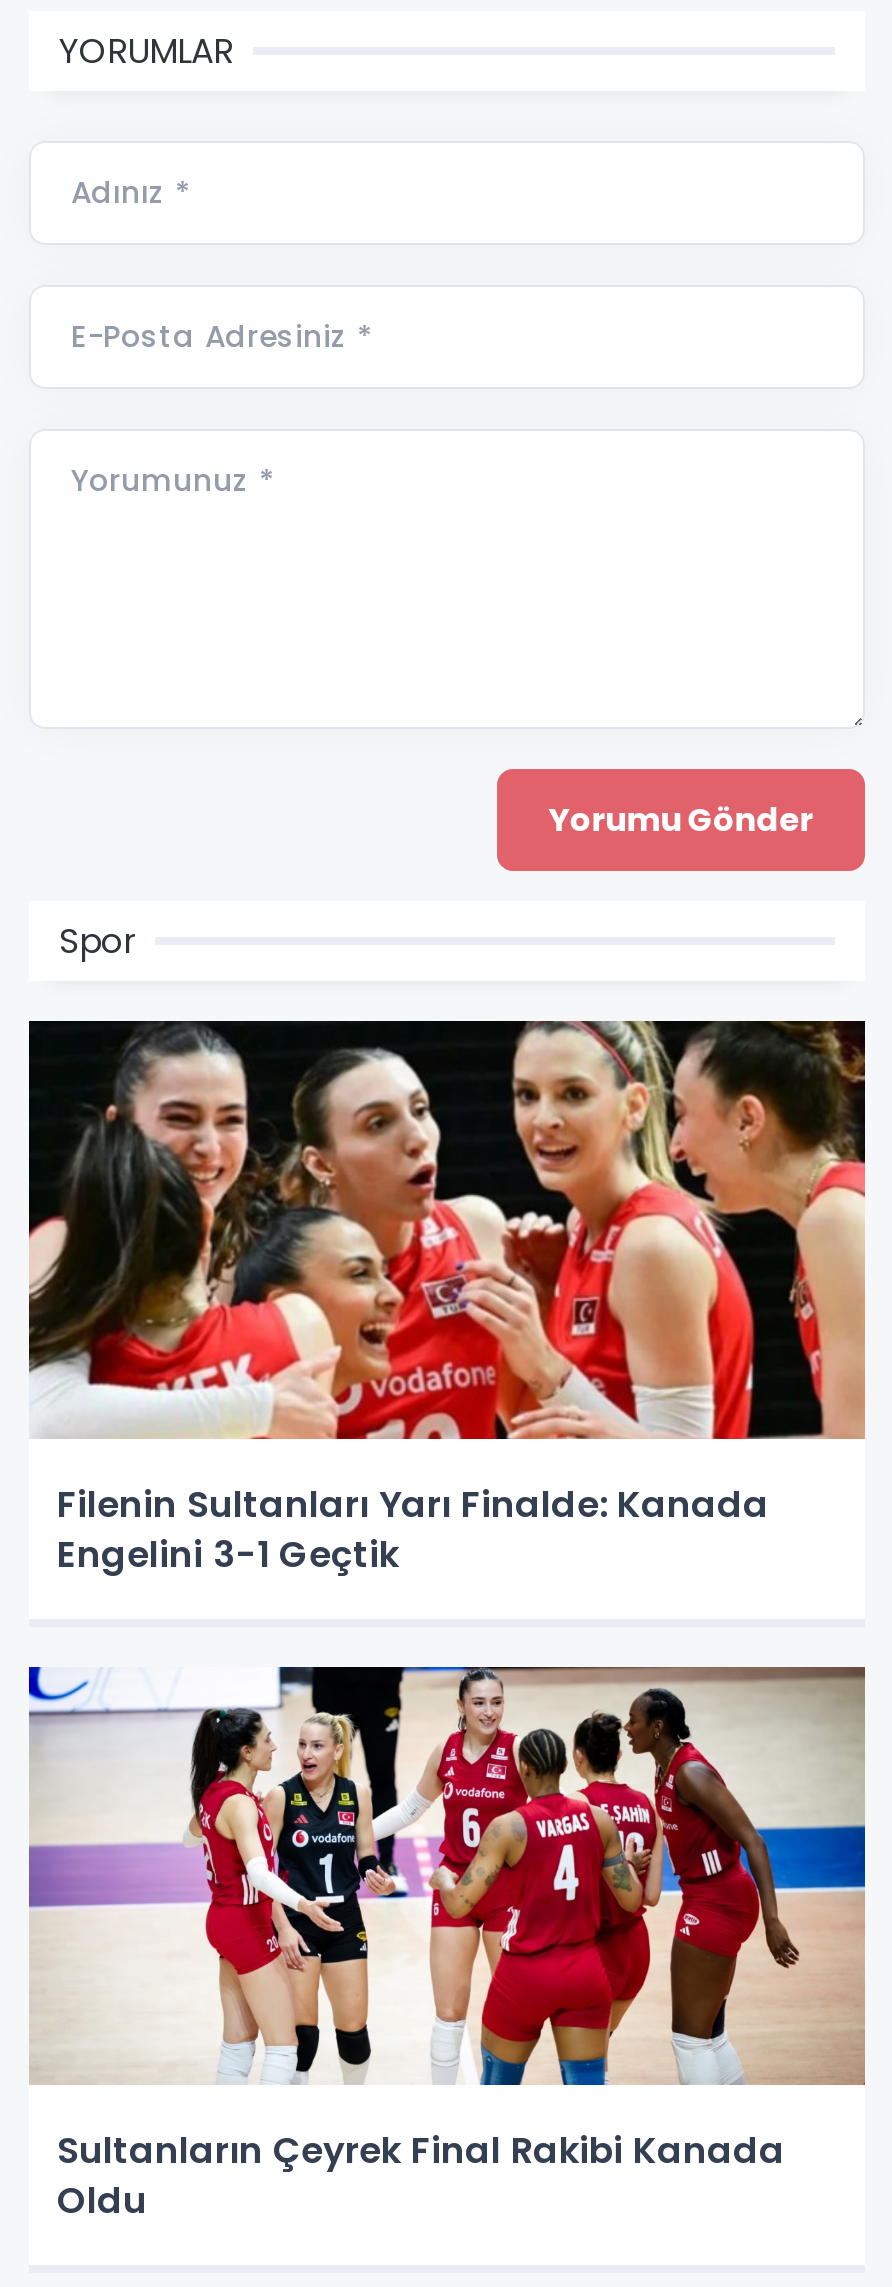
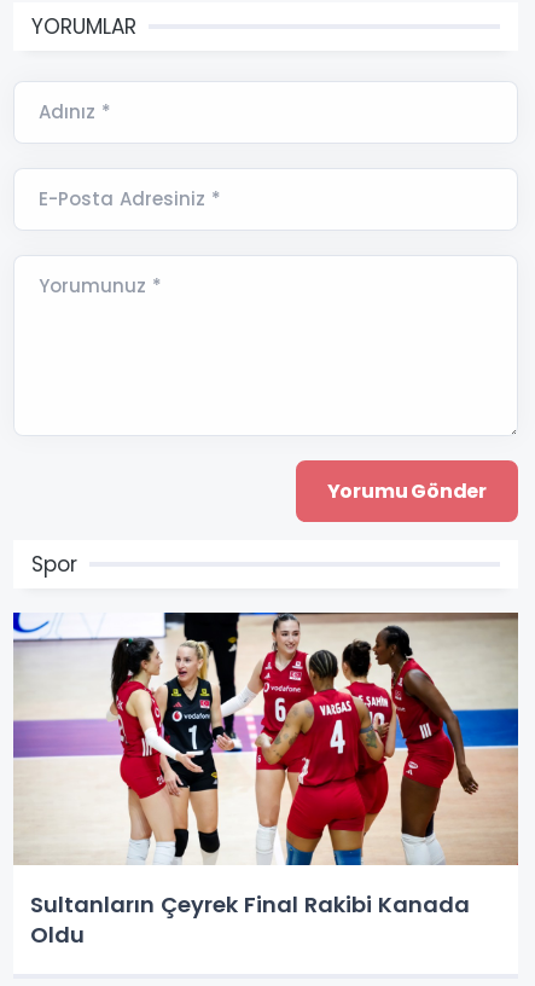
[27,1019,867,1579] [image] | Filenin Sultanları Yarı Finalde: Kanada | Engelini 3-1 Geçtik -> none

